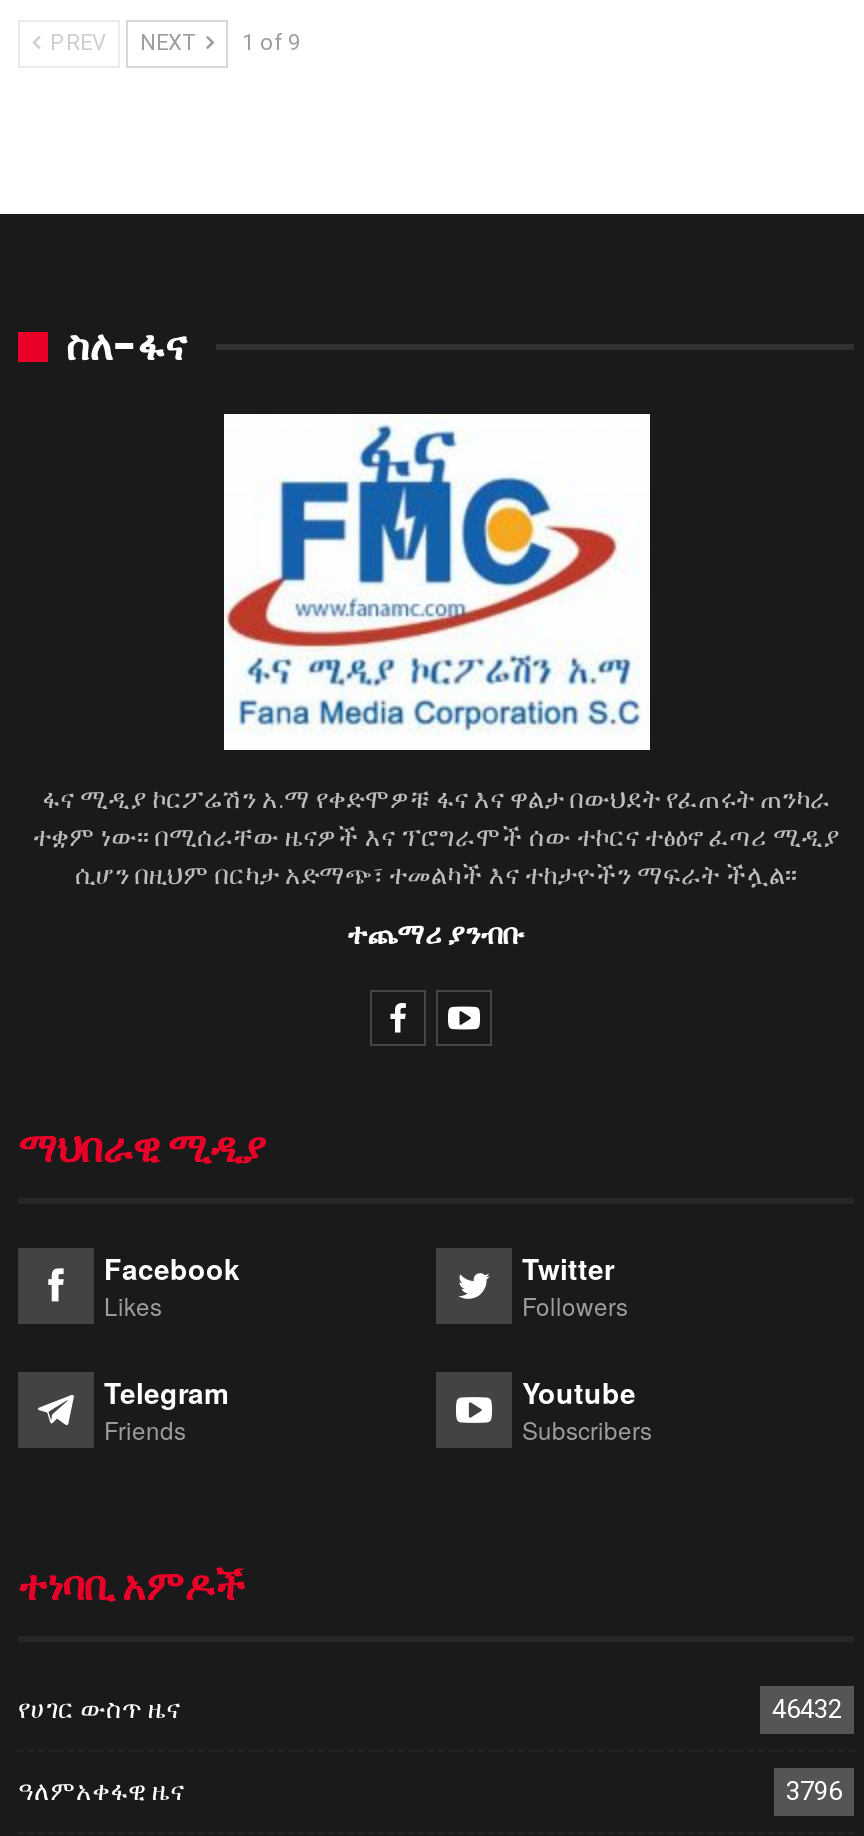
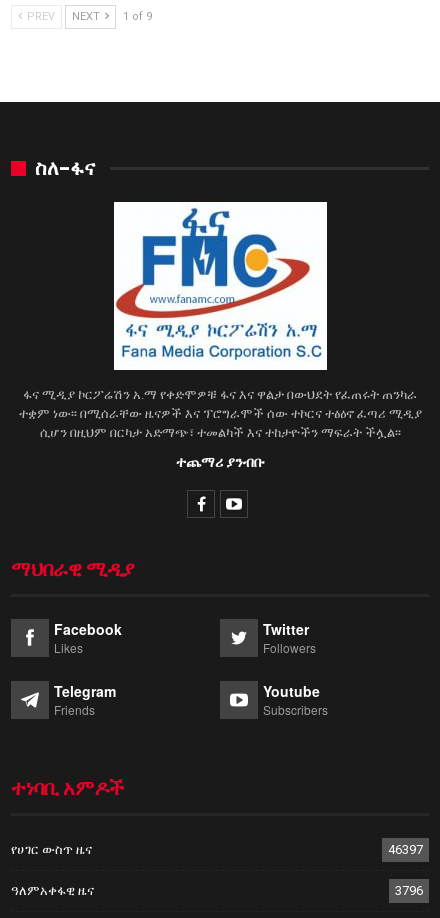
[772,1694,842,1724] 46432 -> [388,842,423,857] 46397

